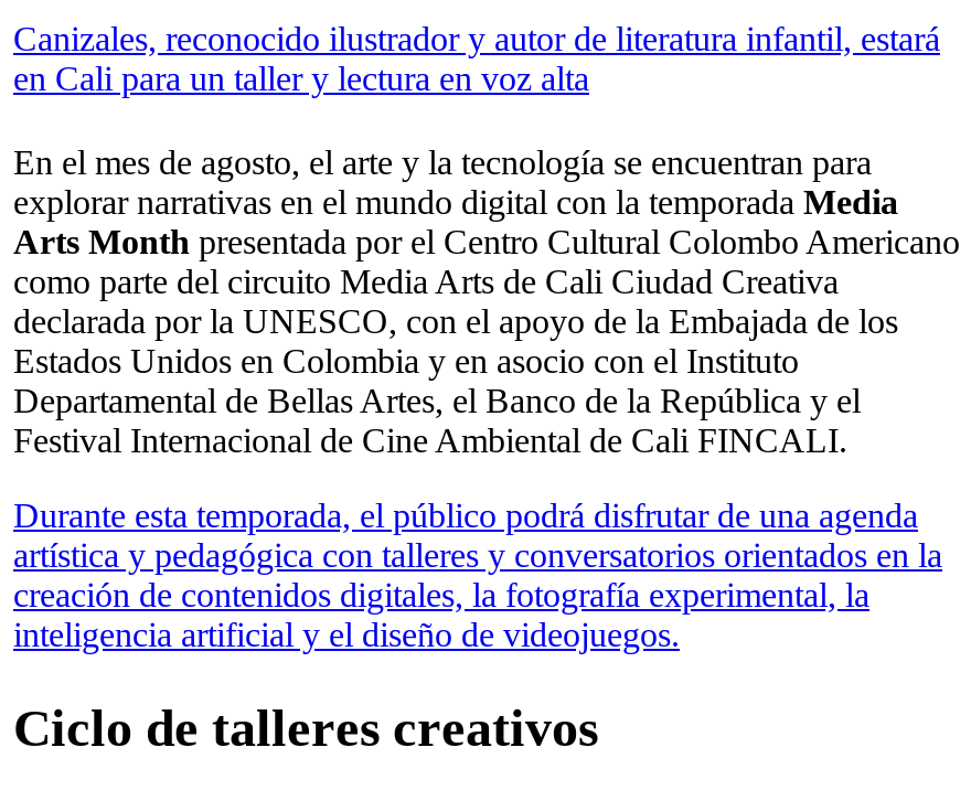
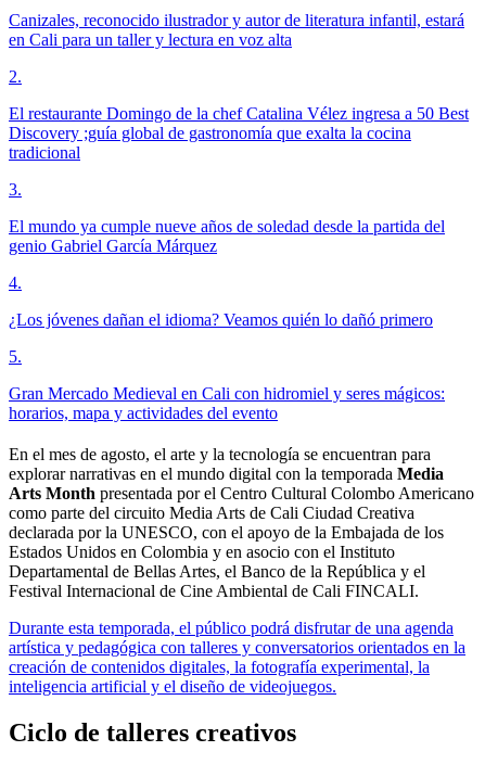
none -> [9,67,469,422] 2. | El restaurante Domingo de la chef Catalina Vélez ingresa a 50 Best | Discovery ;guía global de gastronomía que exalta la cocina | tradicional | 3. | El mundo ya cumple nueve años de soledad desde la partida del | genio Gabriel García Márquez | 4. | ¿Los jóvenes dañan el idioma? Veamos quién lo dañó primero | 5. | Gran Mercado Medieval en Cali con hidromiel y seres mágicos: | horarios, mapa y actividades del evento

